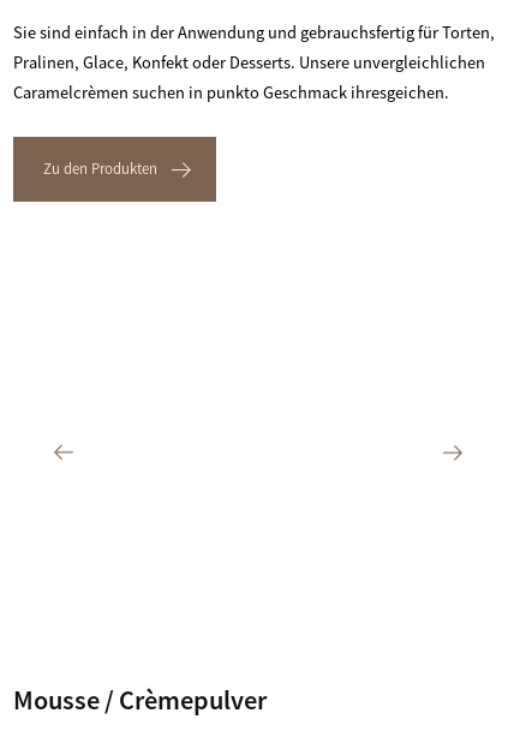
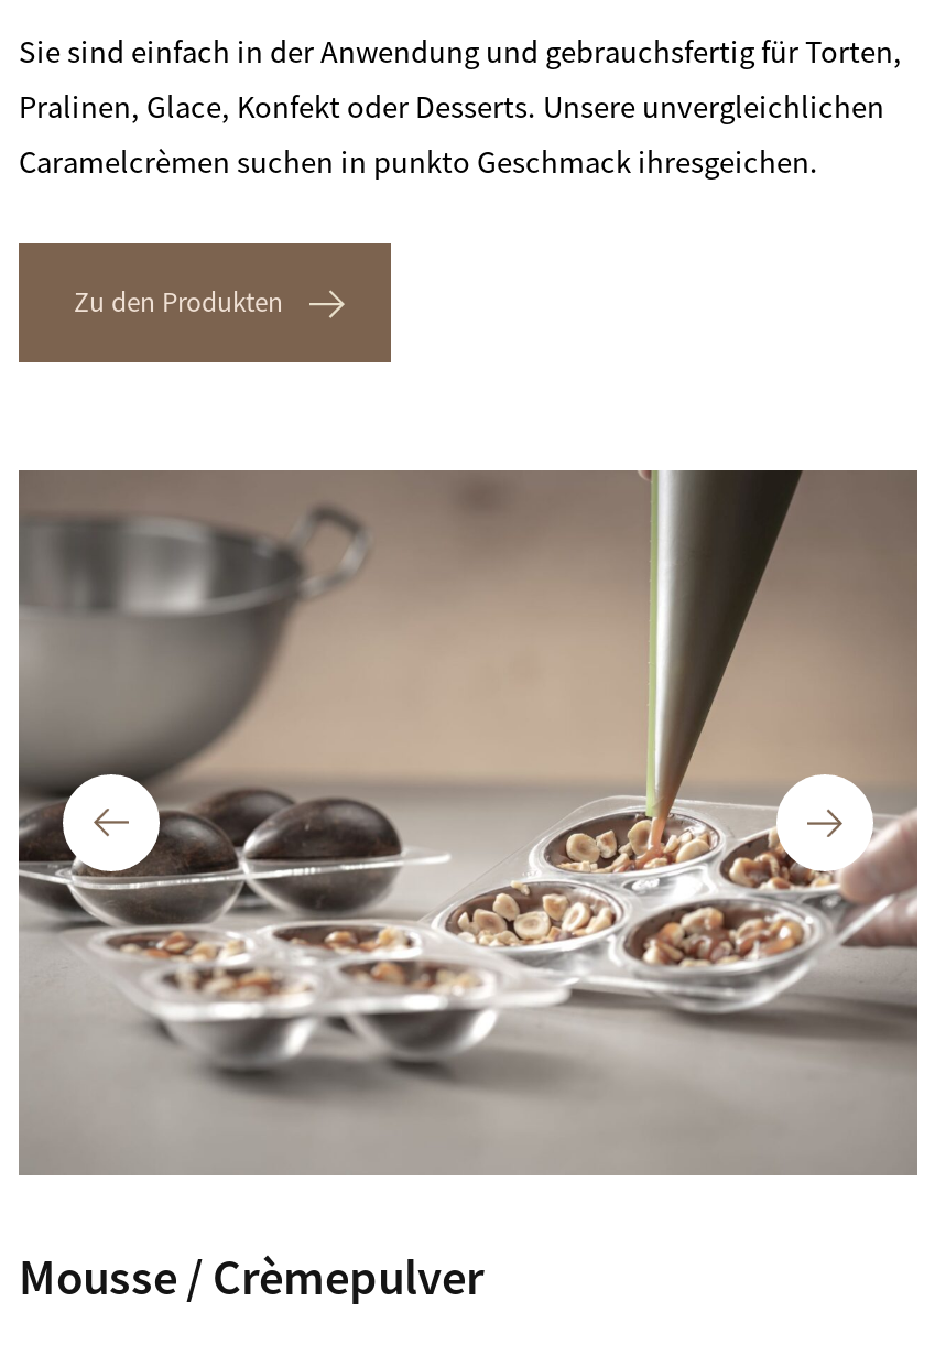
none -> [17,468,920,1178] [image]

